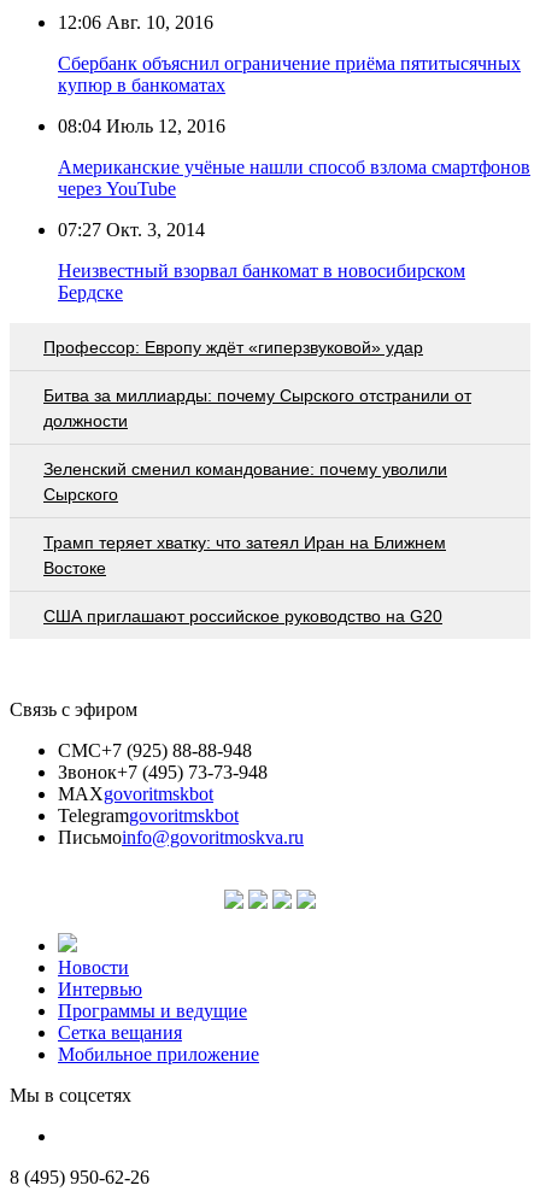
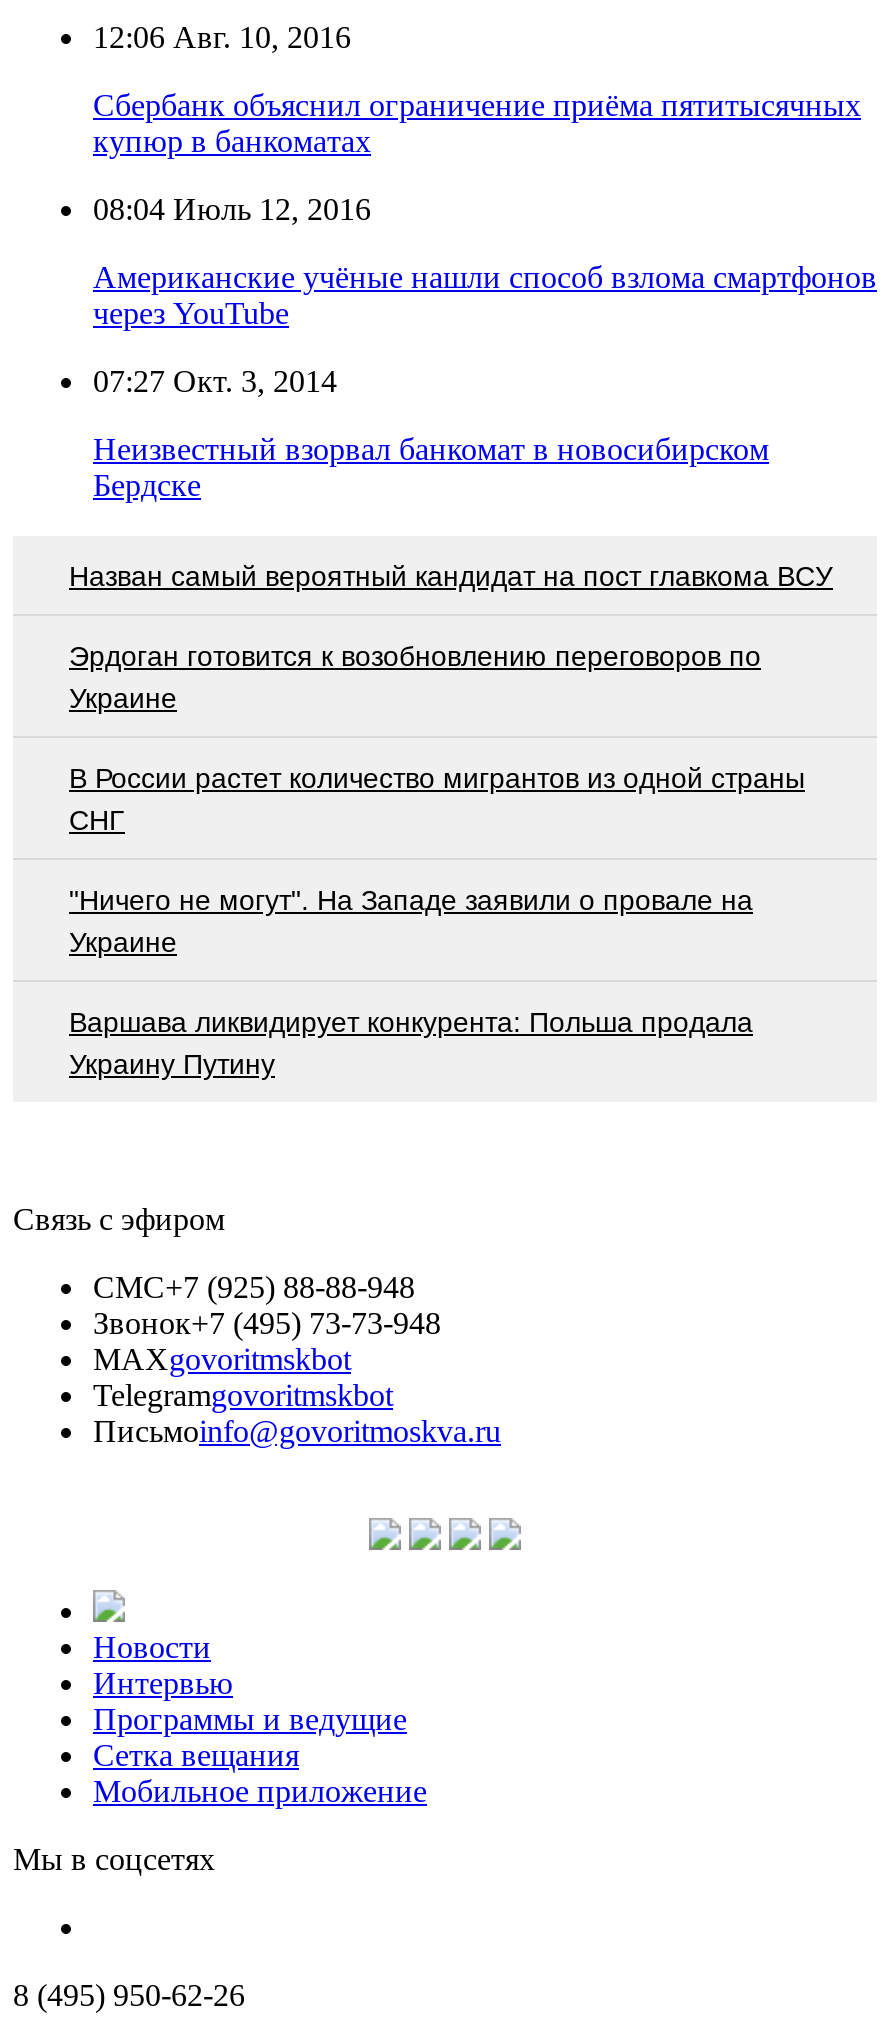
[43,337,423,356] Профессор: Европу ждёт «гиперзвуковой» удар -> [69,559,833,591] Назван самый вероятный кандидат на пост главкома ВСУ
[43,385,471,430] Битва за миллиарды: почему Сырского отстранили от | должности -> [69,639,761,713] Эрдоган готовится к возобновлению переговоров по | Украине
[43,459,447,503] Зеленский сменил командование: почему уволили | Сырского -> [69,761,805,835] В России растет количество мигрантов из одной страны | СНГ
[43,532,446,577] Трамп теряет хватку: что затеял Иран на Ближнем | Востоке -> [69,883,753,957] "Ничего не могут". На Западе заявили о провале на | Украине
[43,606,442,625] США приглашают российское руководство на G20 -> [69,1005,753,1079] Варшава ликвидирует конкурента: Польша продала | Украину Путину

